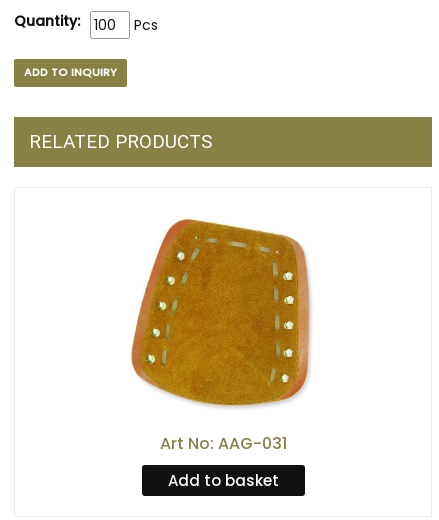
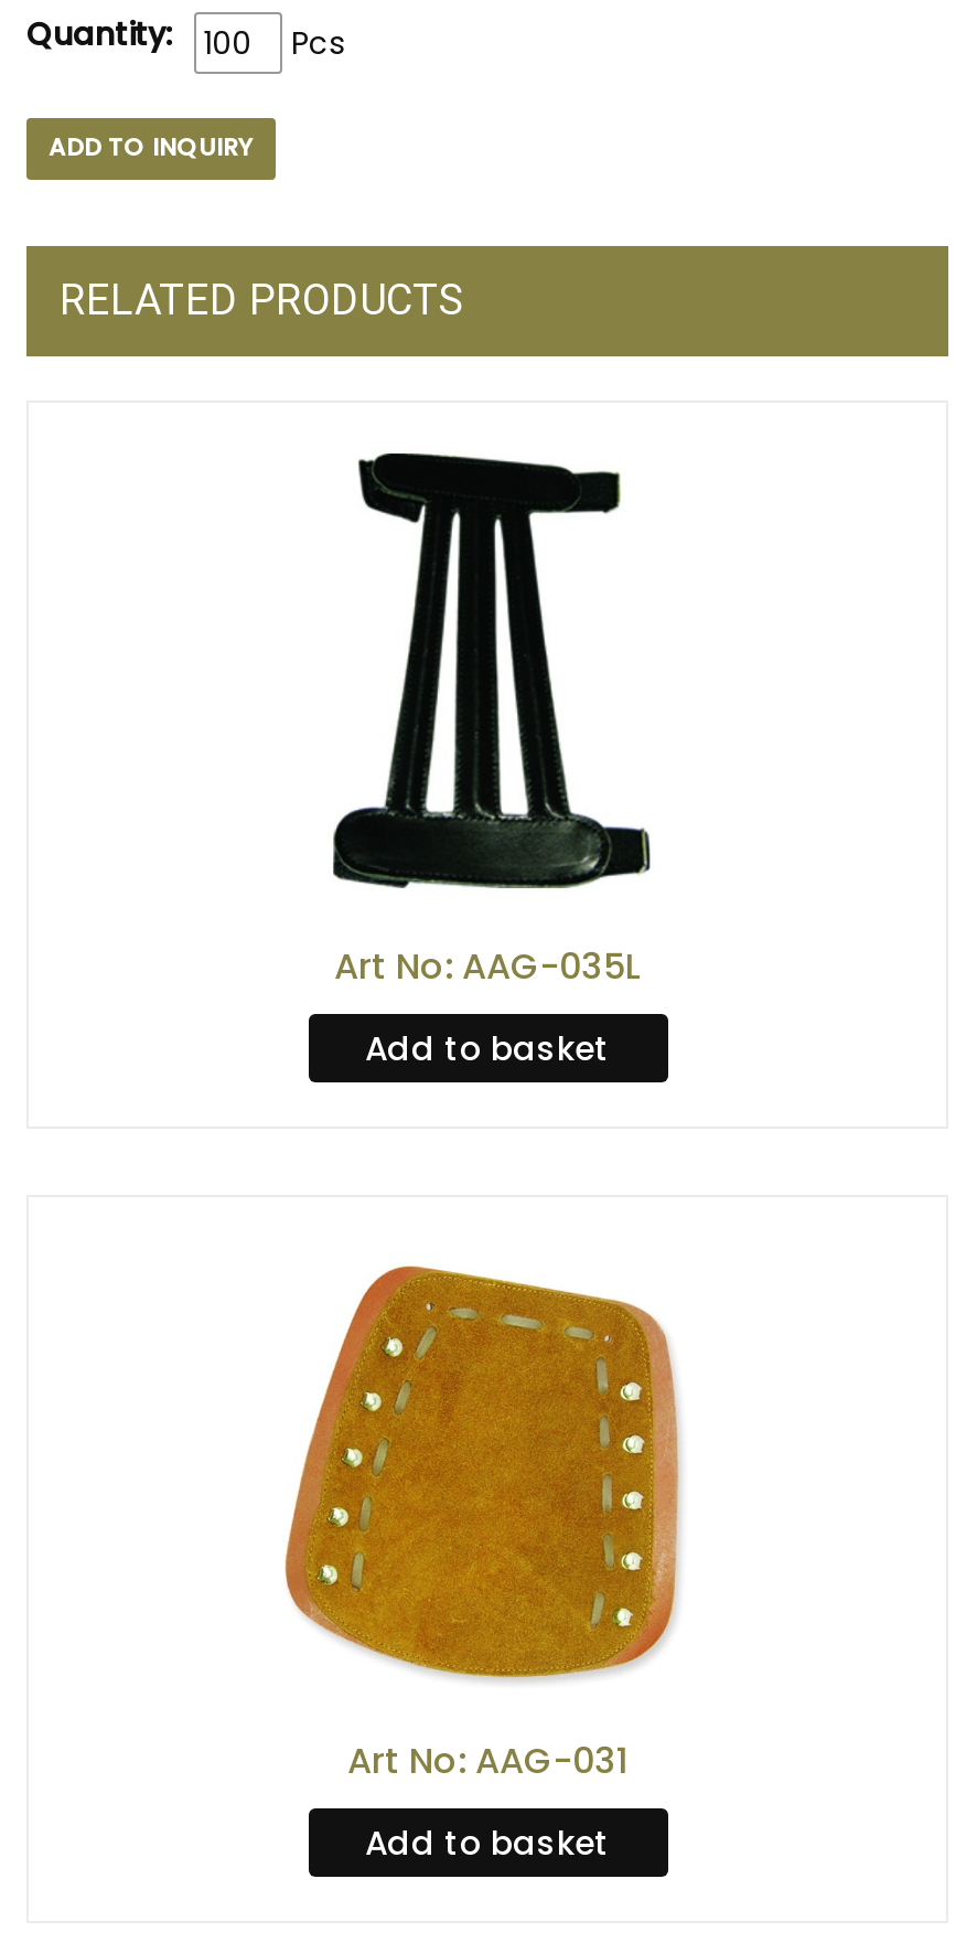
none -> [331,451,653,1070] [image] | Art No: AAG-035L | Add to basket

